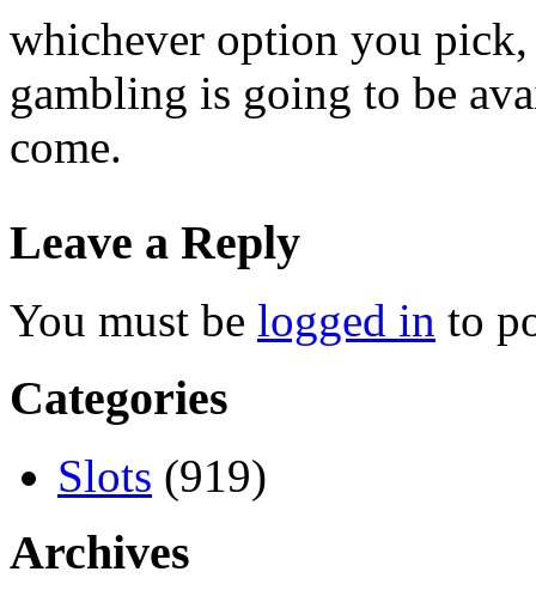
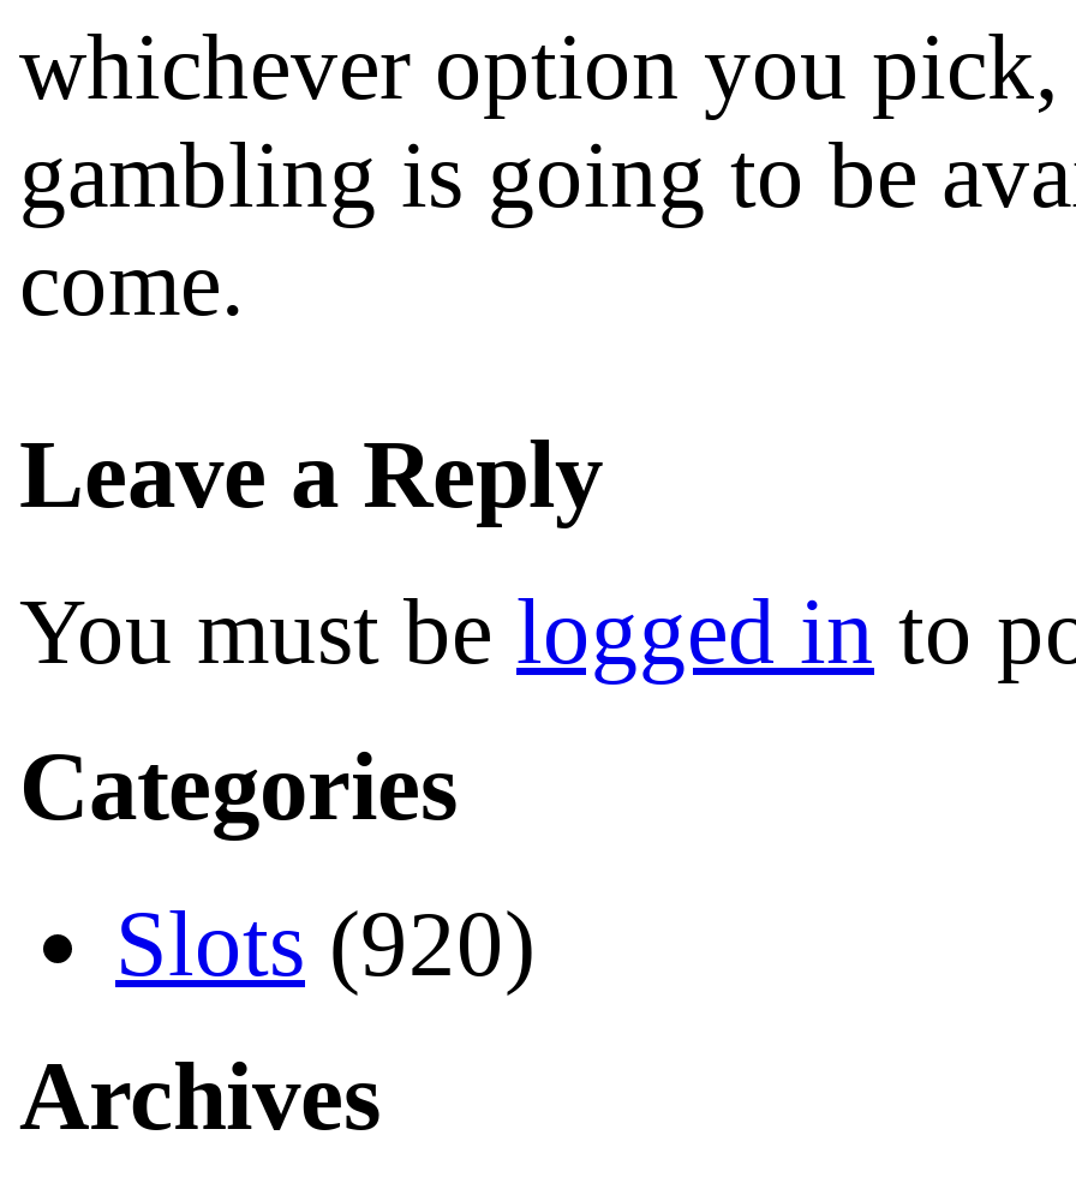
[57,450,267,501] Slots (919) -> [115,890,536,993] Slots (920)

